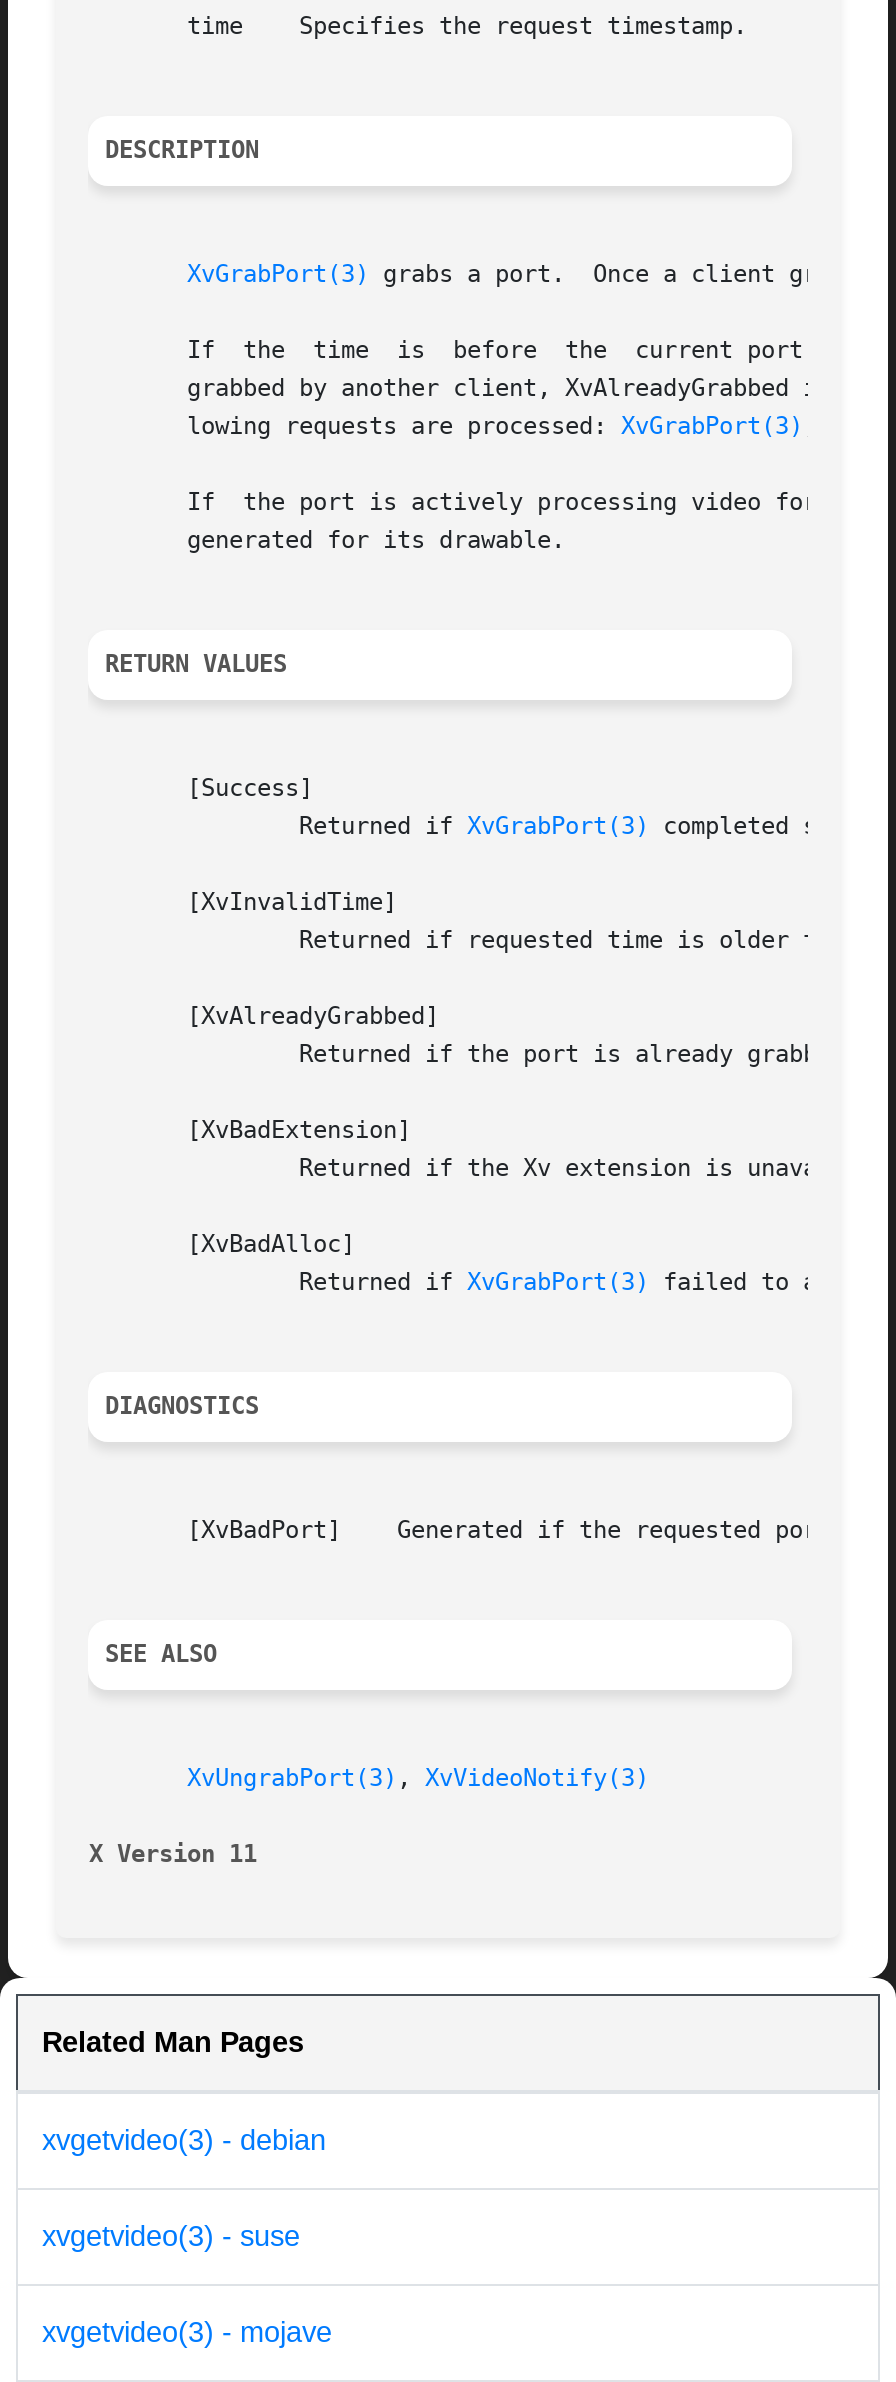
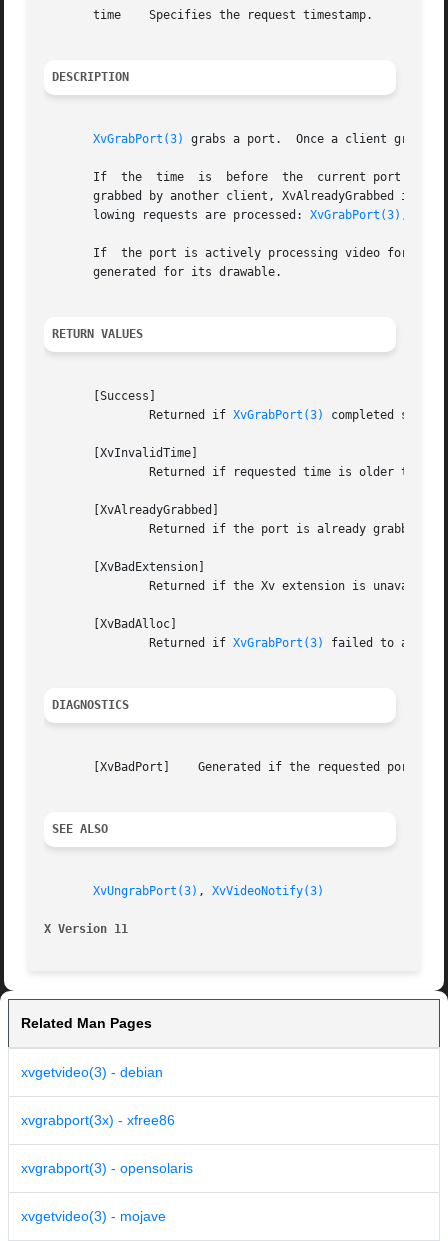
[42,2221,300,2253] xvgetvideo(3) - suse -> [21,1112,193,1176] xvgrabport(3x) - xfree86 | xvgrabport(3) - opensolaris

